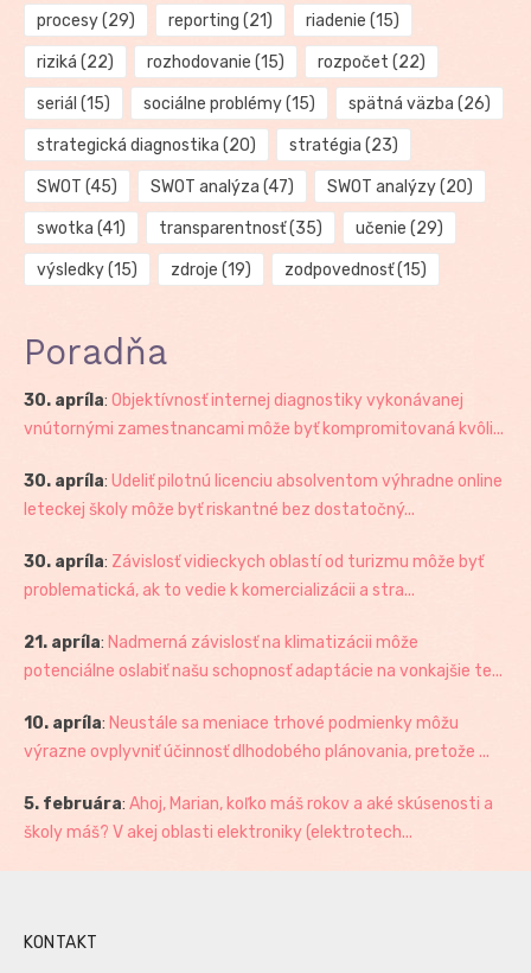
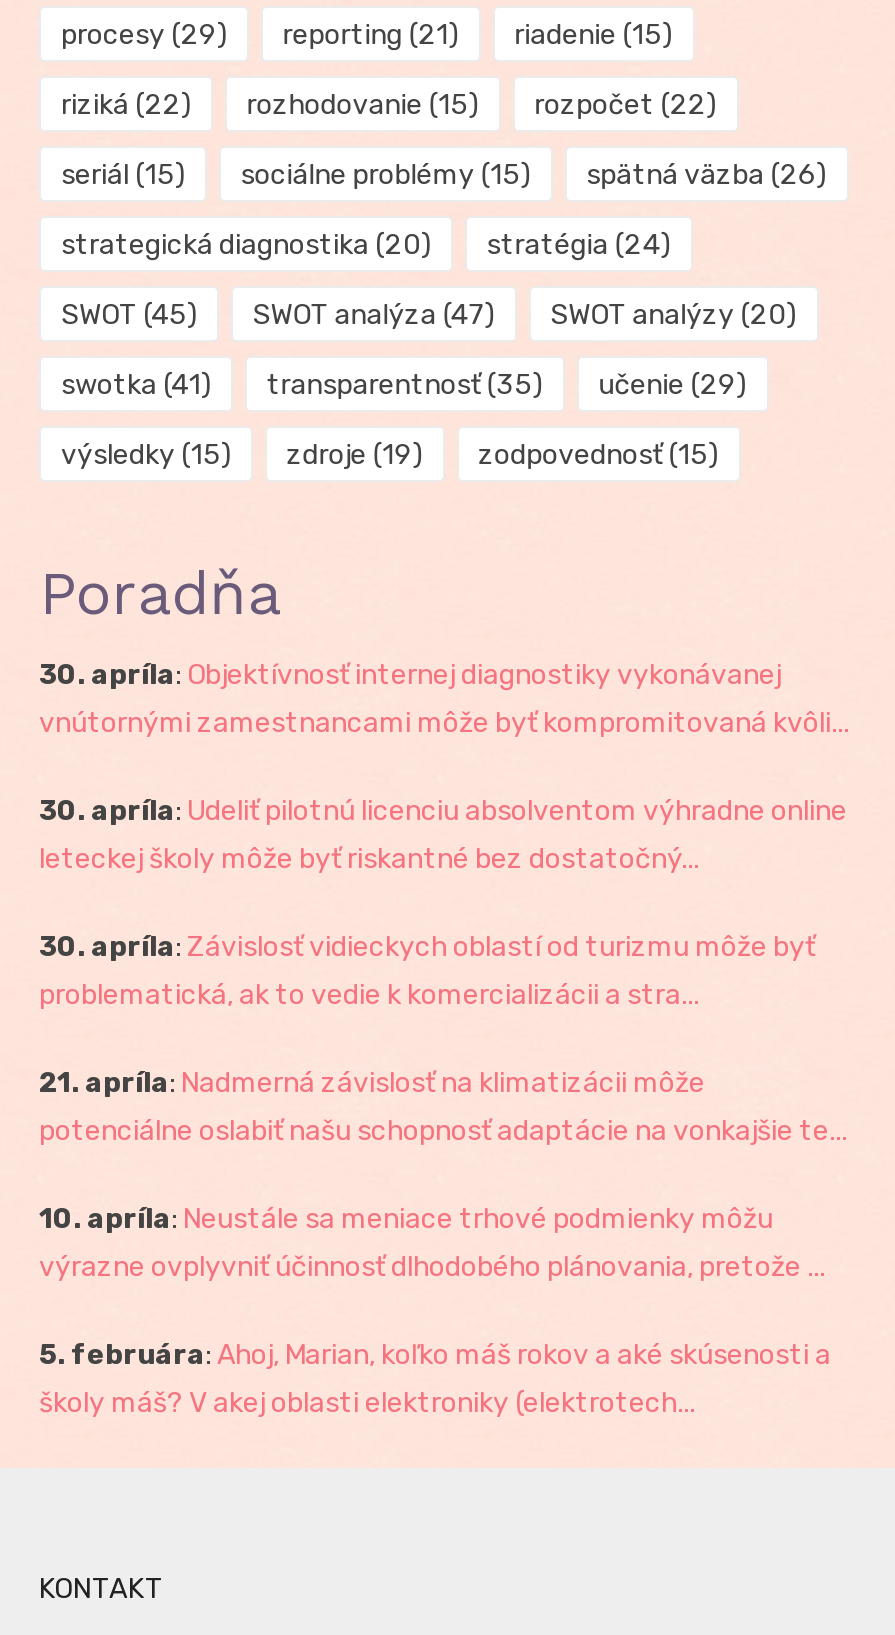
[37,135,398,156] strategická diagnostika (20) stratégia (23) -> [61,228,671,262] strategická diagnostika (20) stratégia (24)

